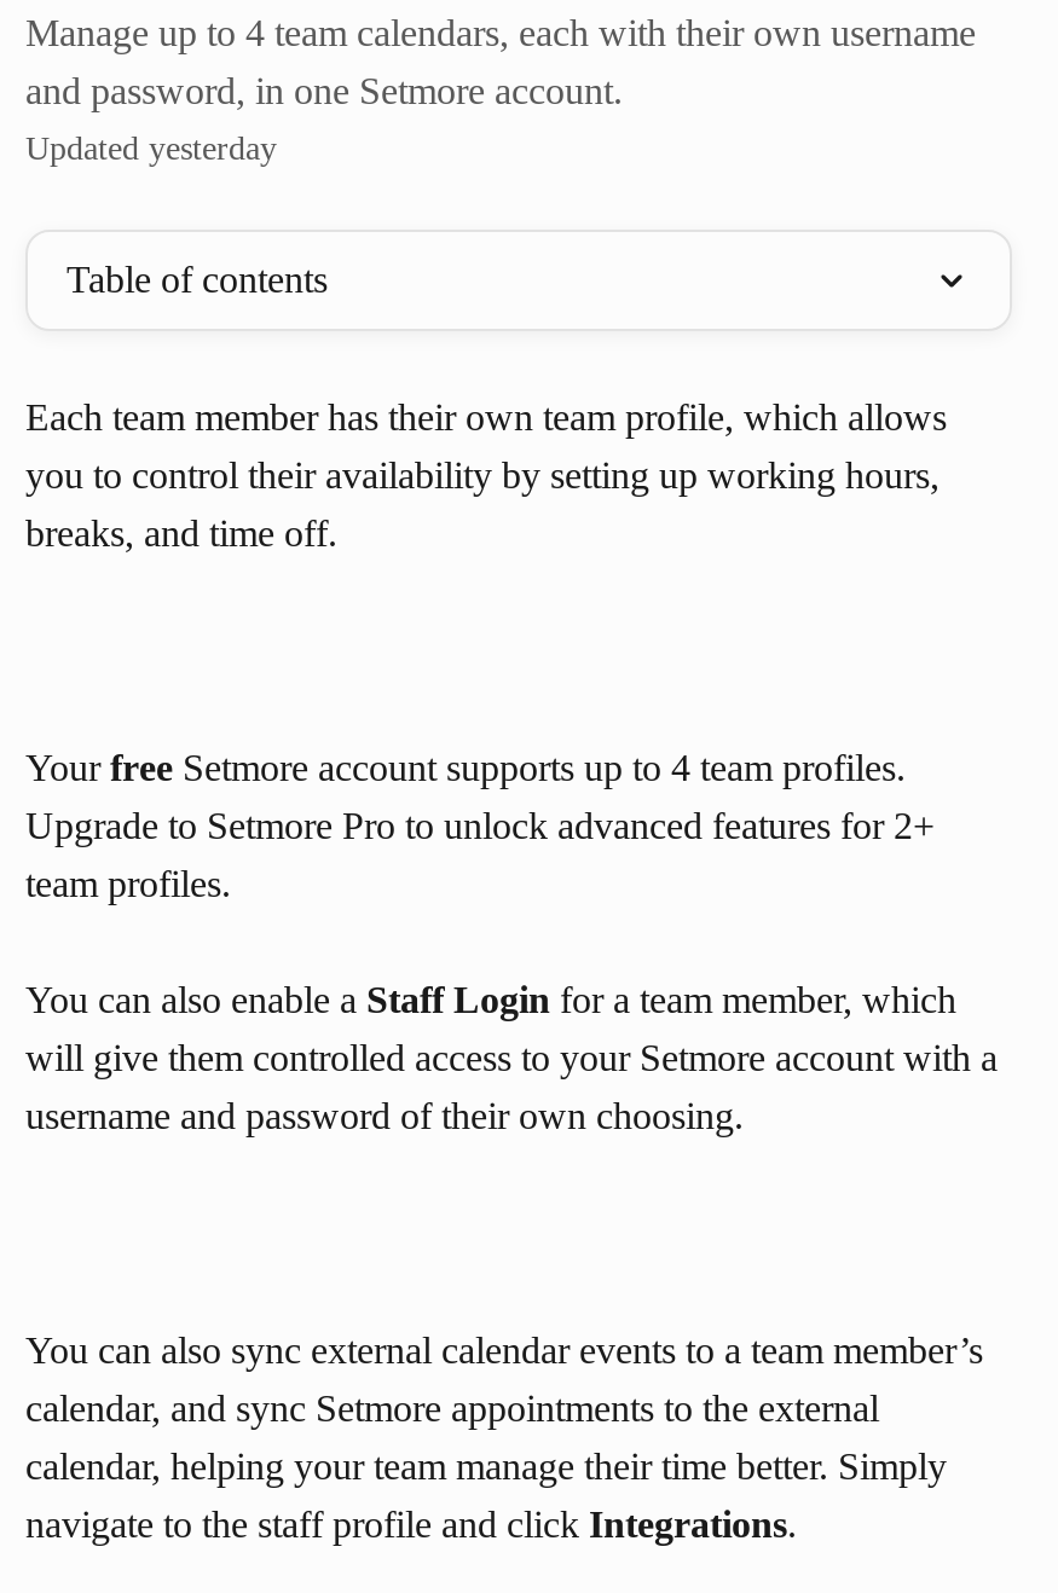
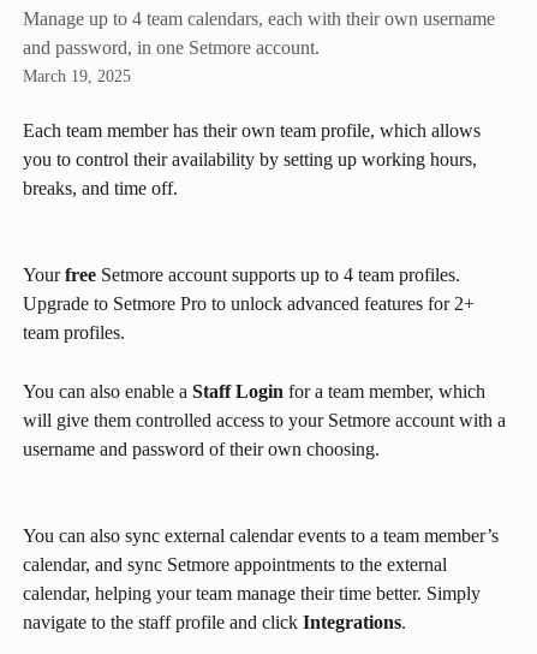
[25,131,328,300] Updated yesterday | Table of contents -> [23,67,131,85] March 19, 2025

